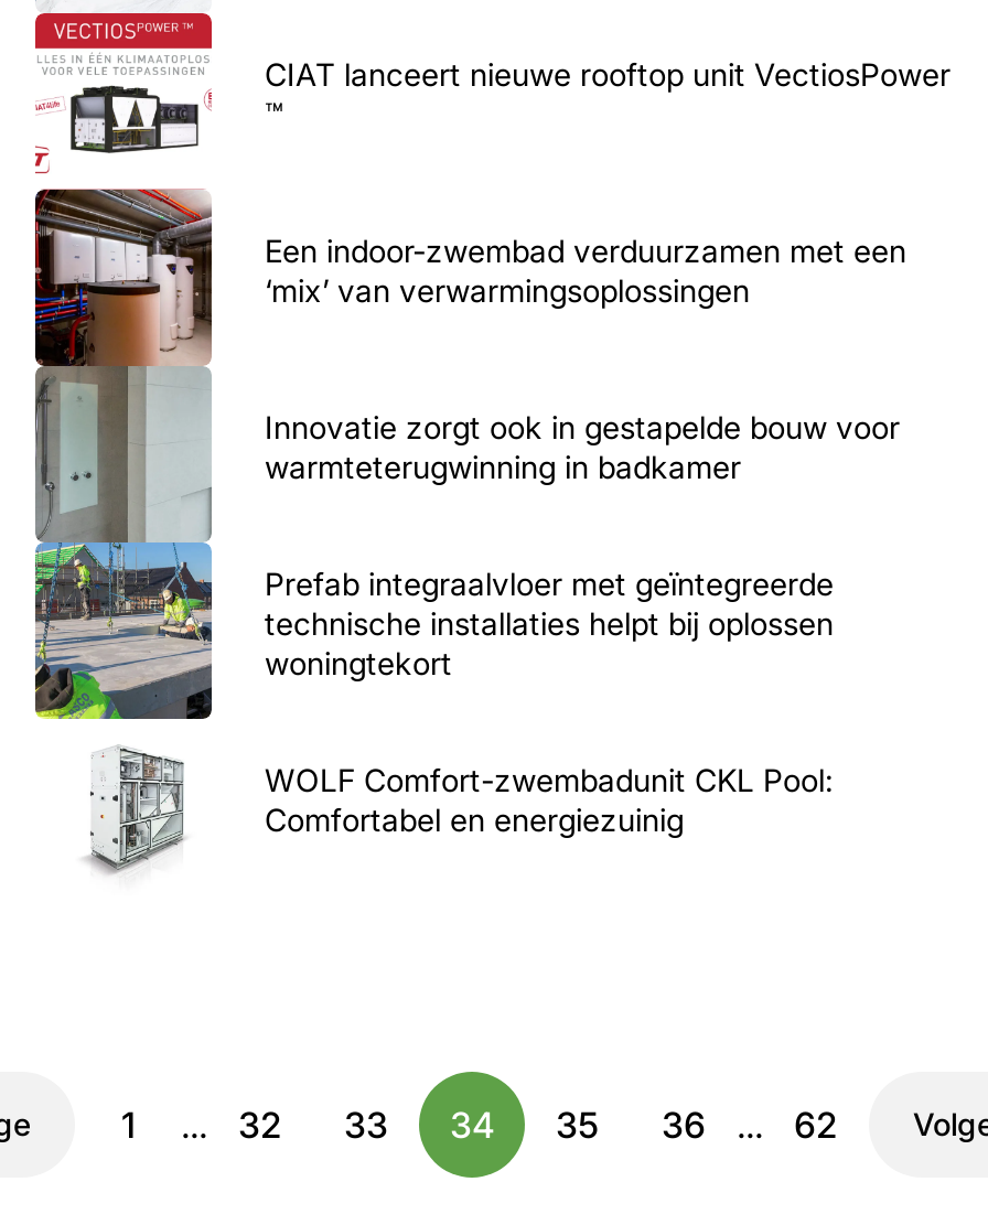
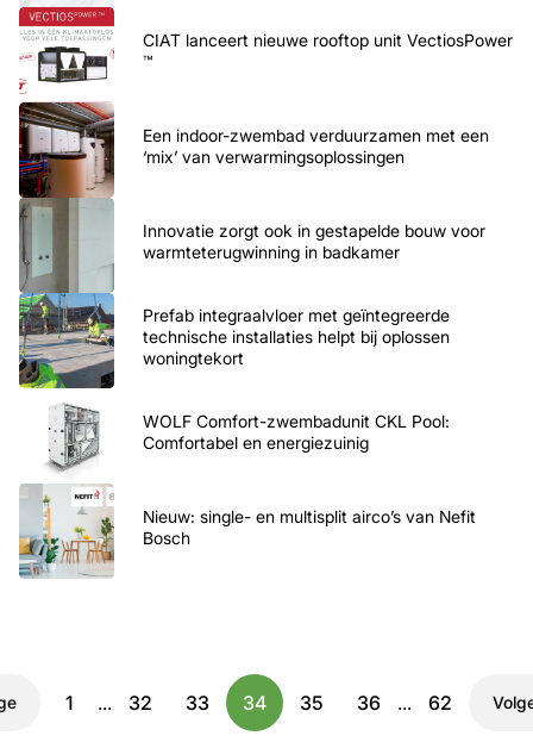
none -> [18,484,476,579] [image] | Nieuw: single- en multisplit airco’s van Nefit | Bosch

